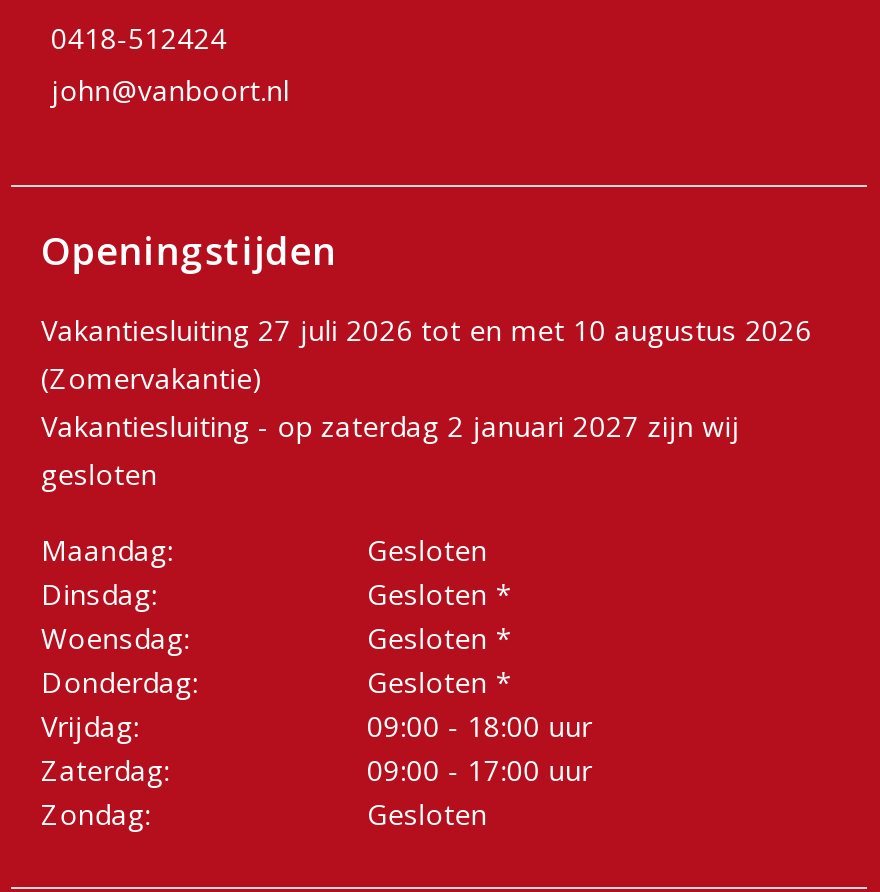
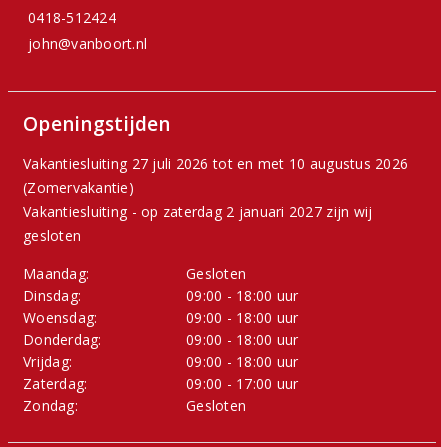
[367,576,512,614] Gesloten * -> [186,286,298,305] 09:00 - 18:00 uur
[367,620,512,658] Gesloten * -> [186,308,298,327] 09:00 - 18:00 uur
[367,664,512,702] Gesloten * -> [186,330,298,349] 09:00 - 18:00 uur

